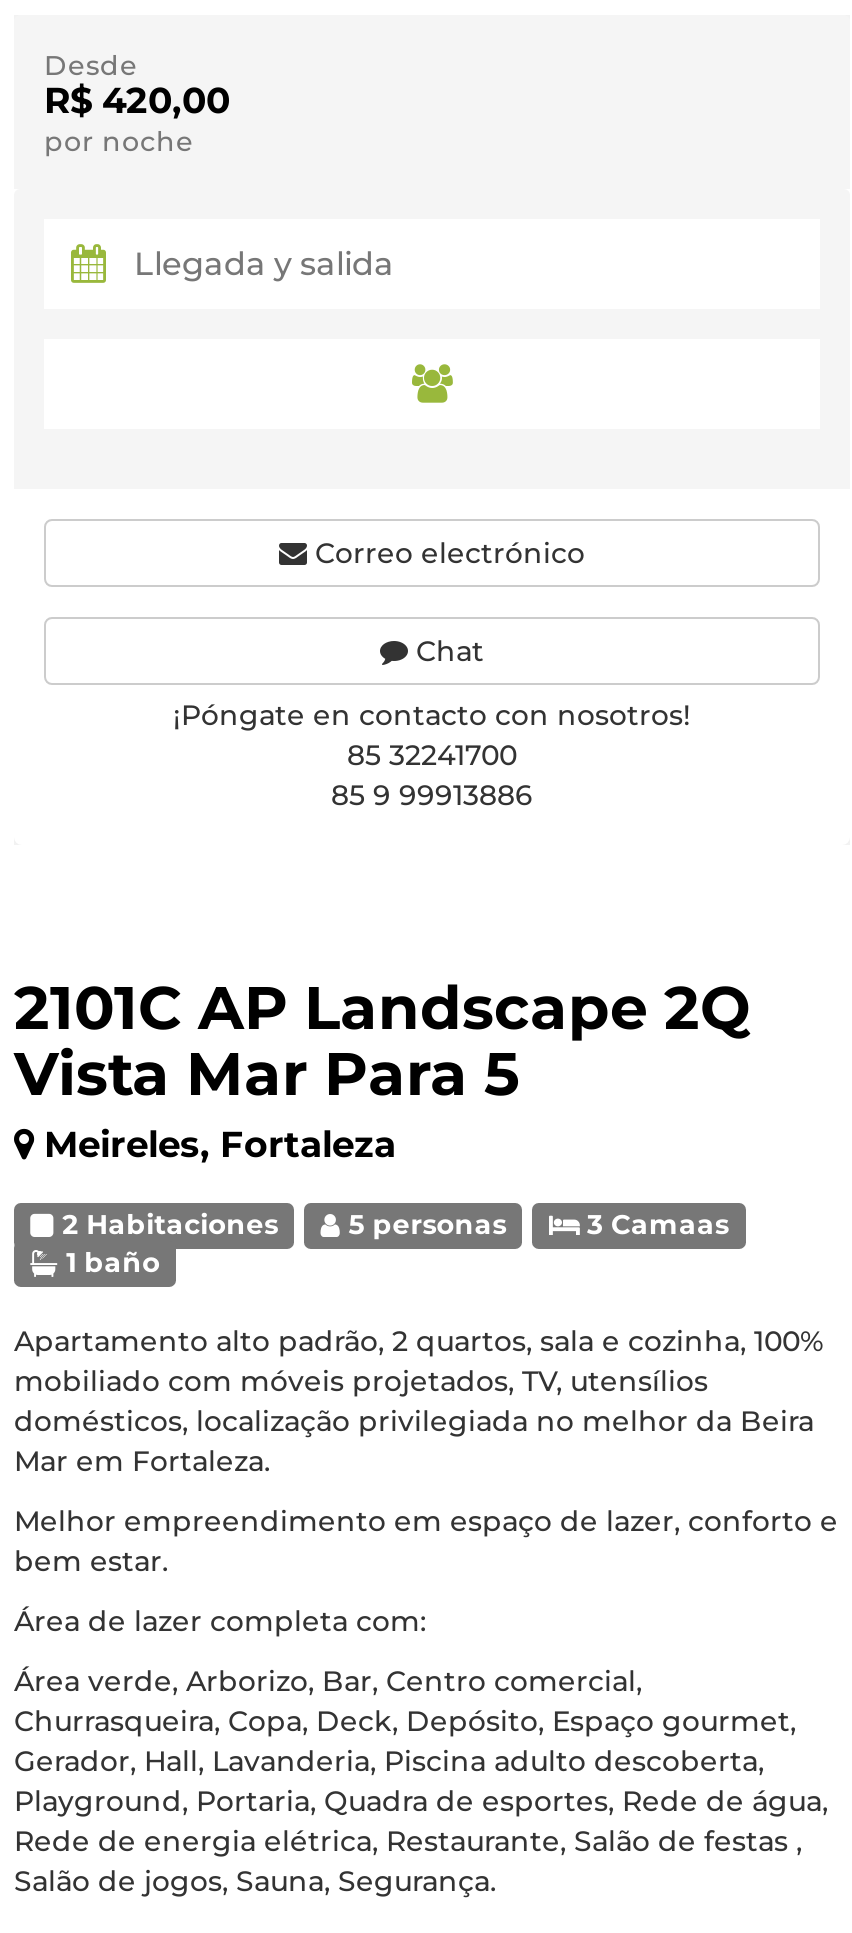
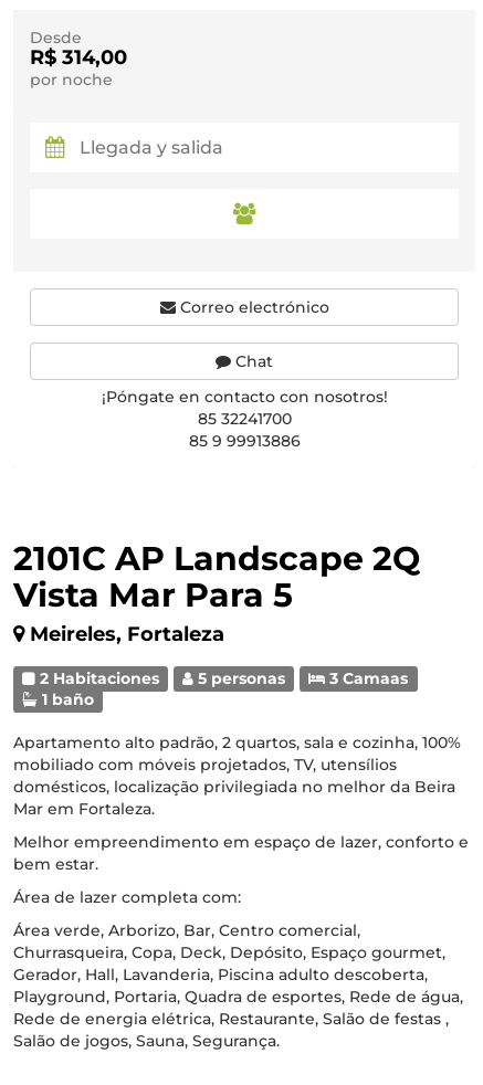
[44,79,230,123] R$ 420,00 -> [30,45,127,70] R$ 314,00

